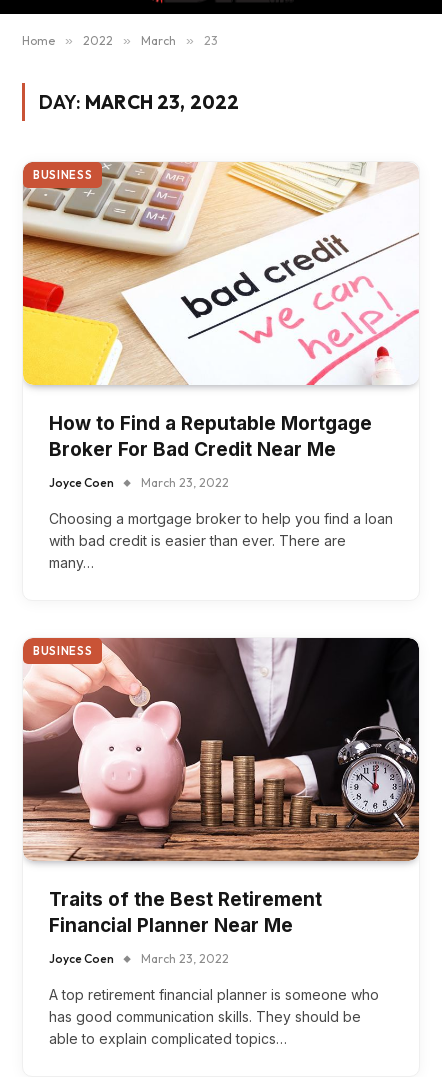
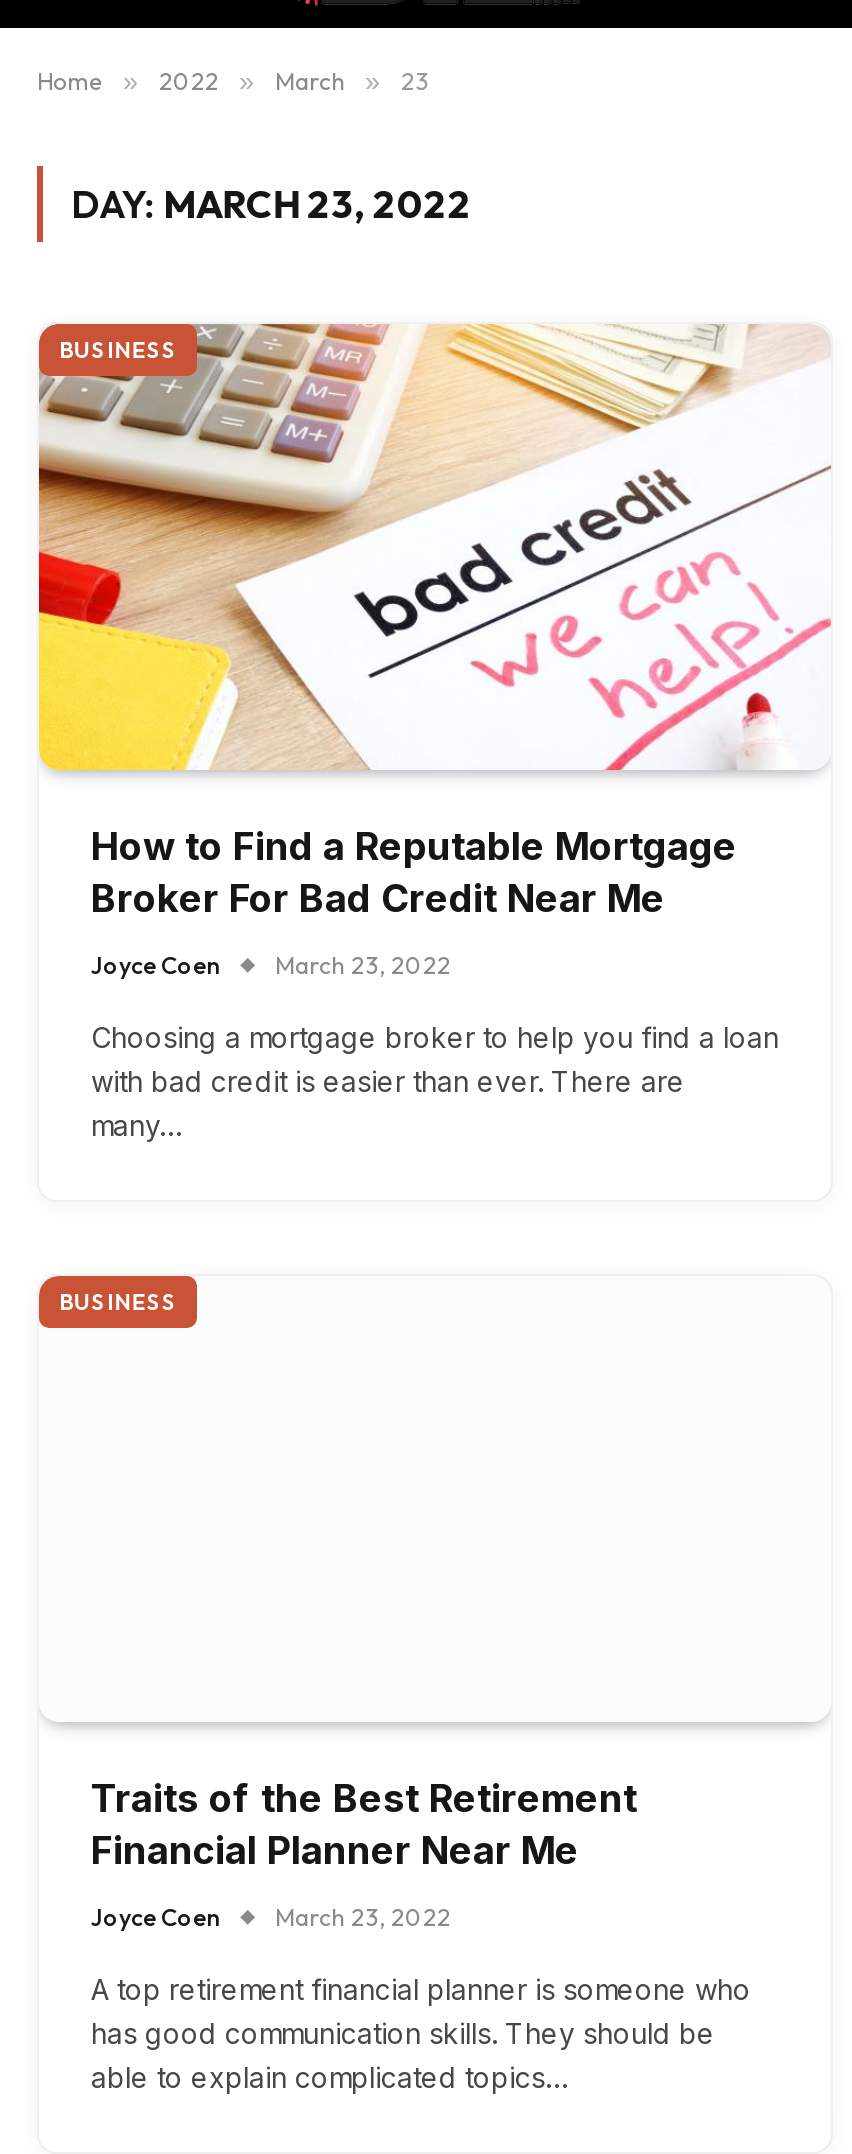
[22,637,420,862] [image] -> none

